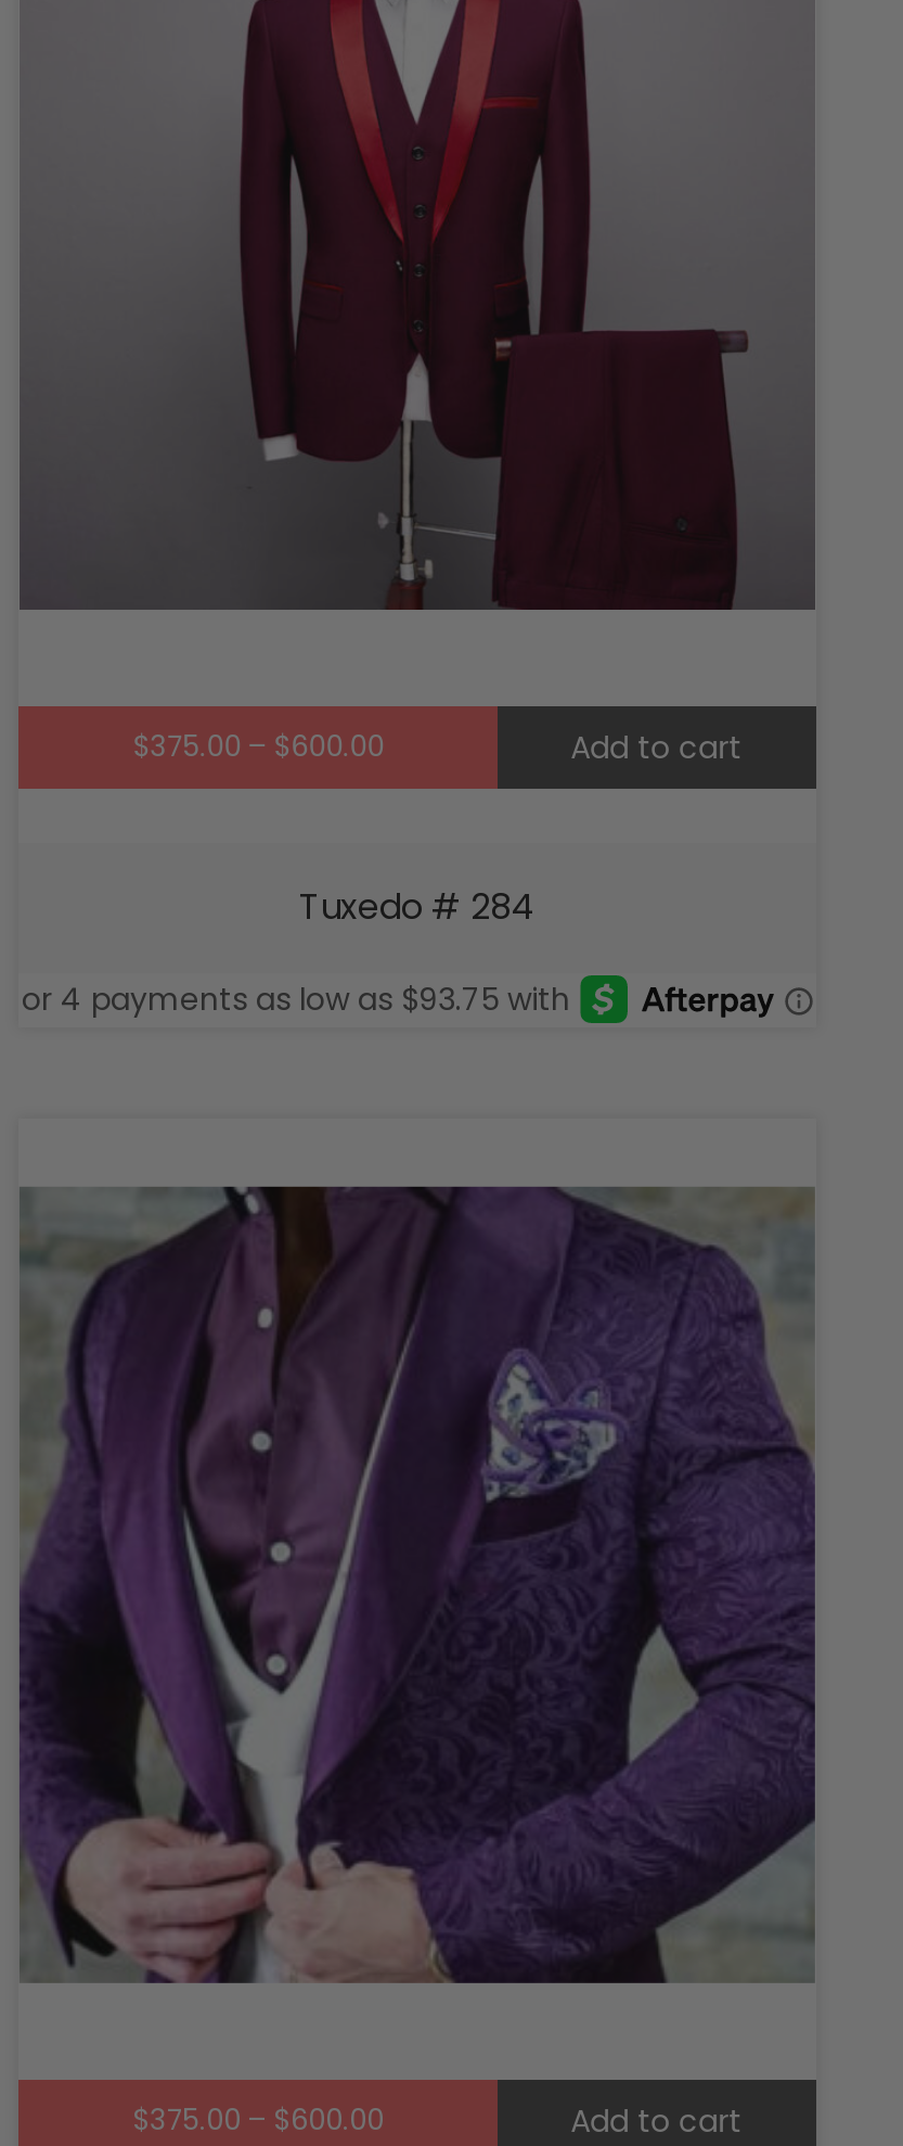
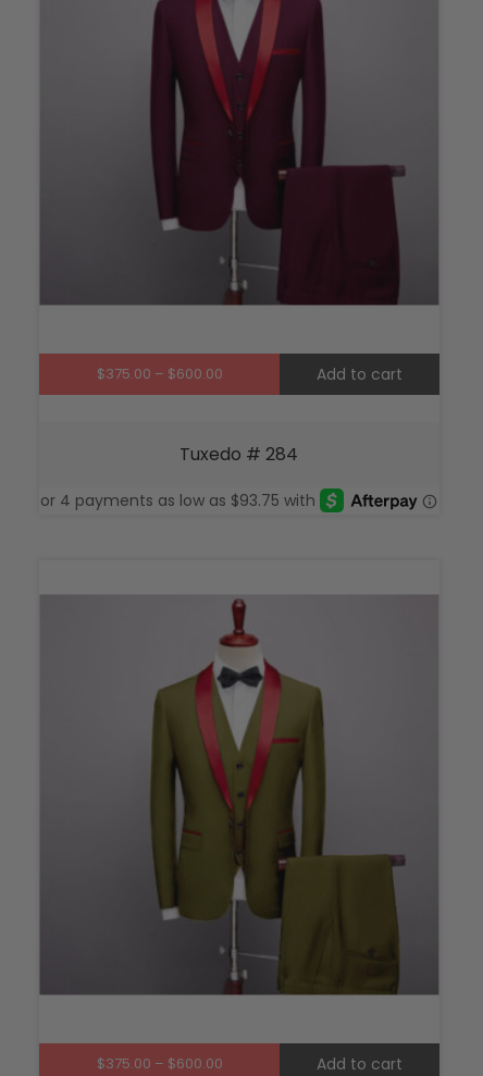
[18,1185,812,1985] [image] -> [39,595,438,995] [image]

